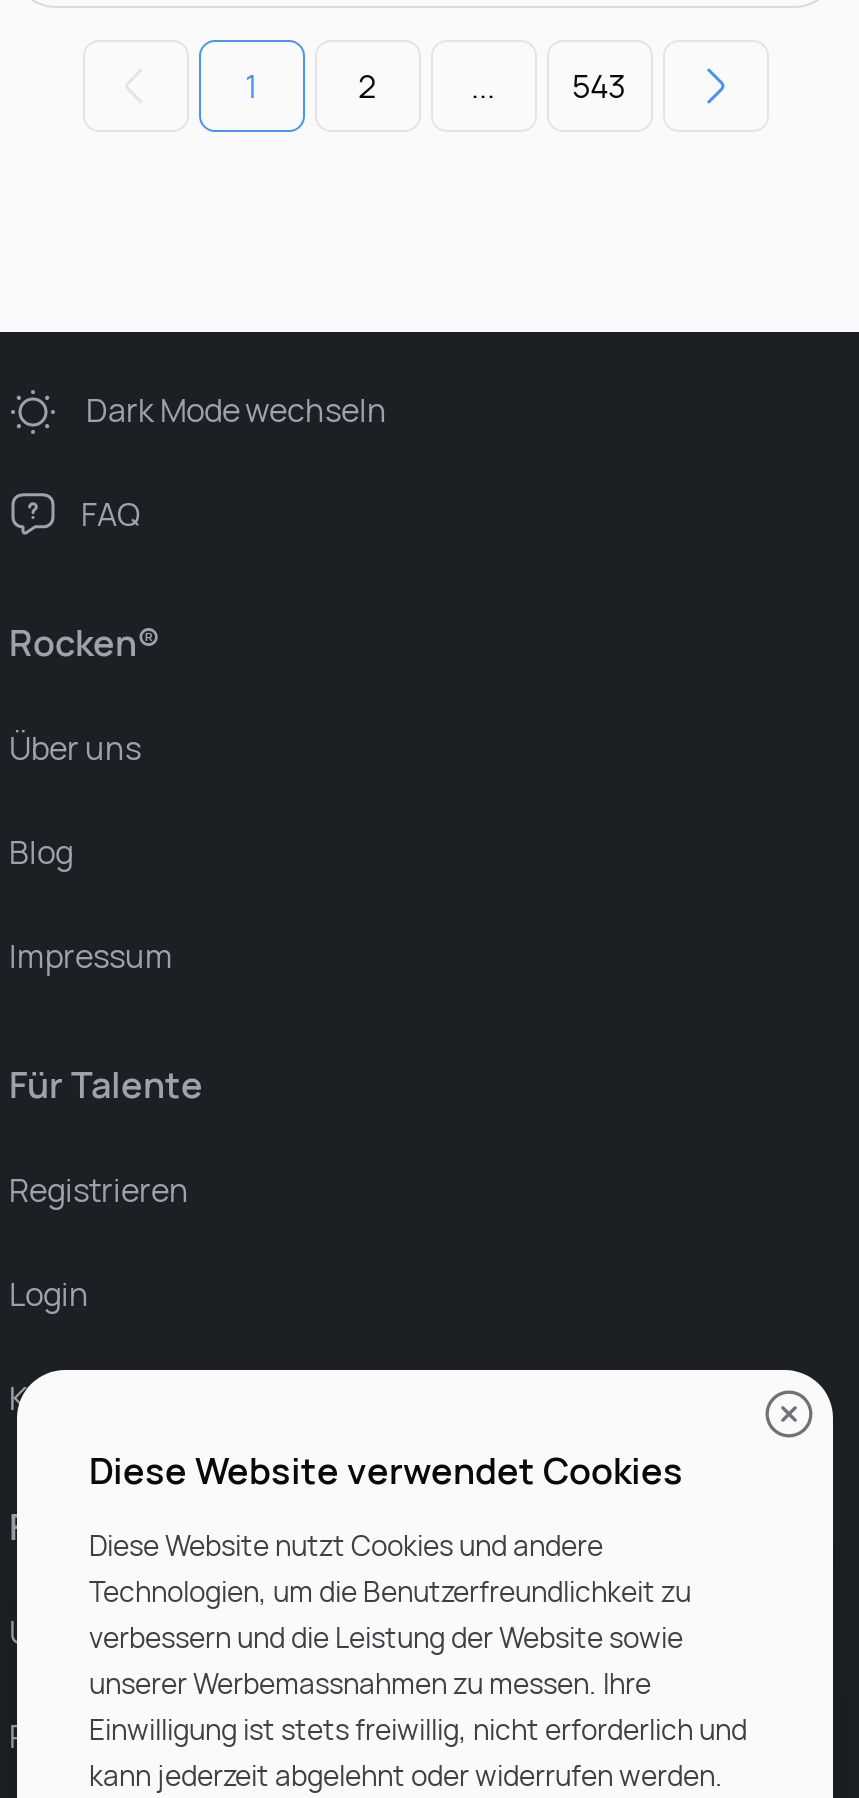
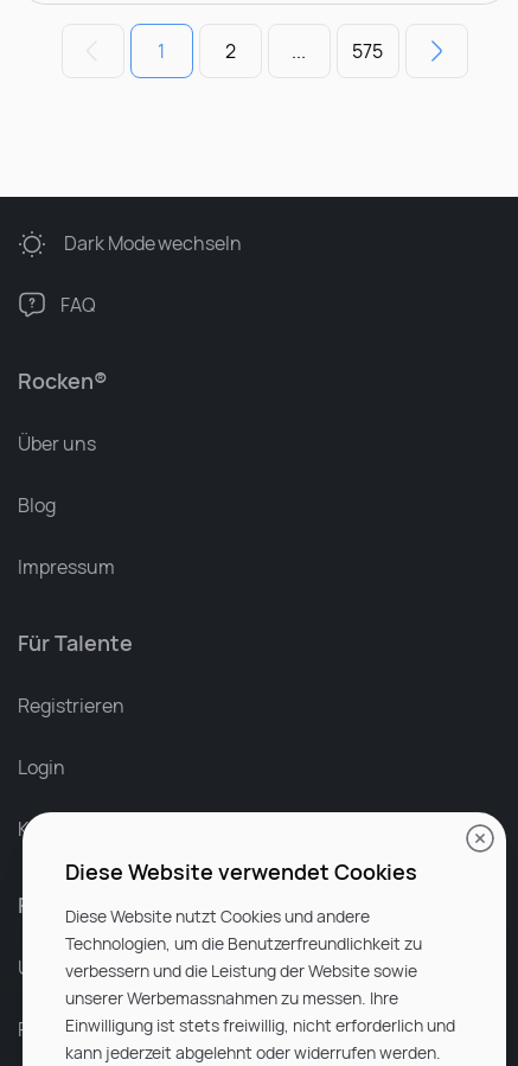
[572,64,626,108] 543 -> [352,38,383,64] 575

